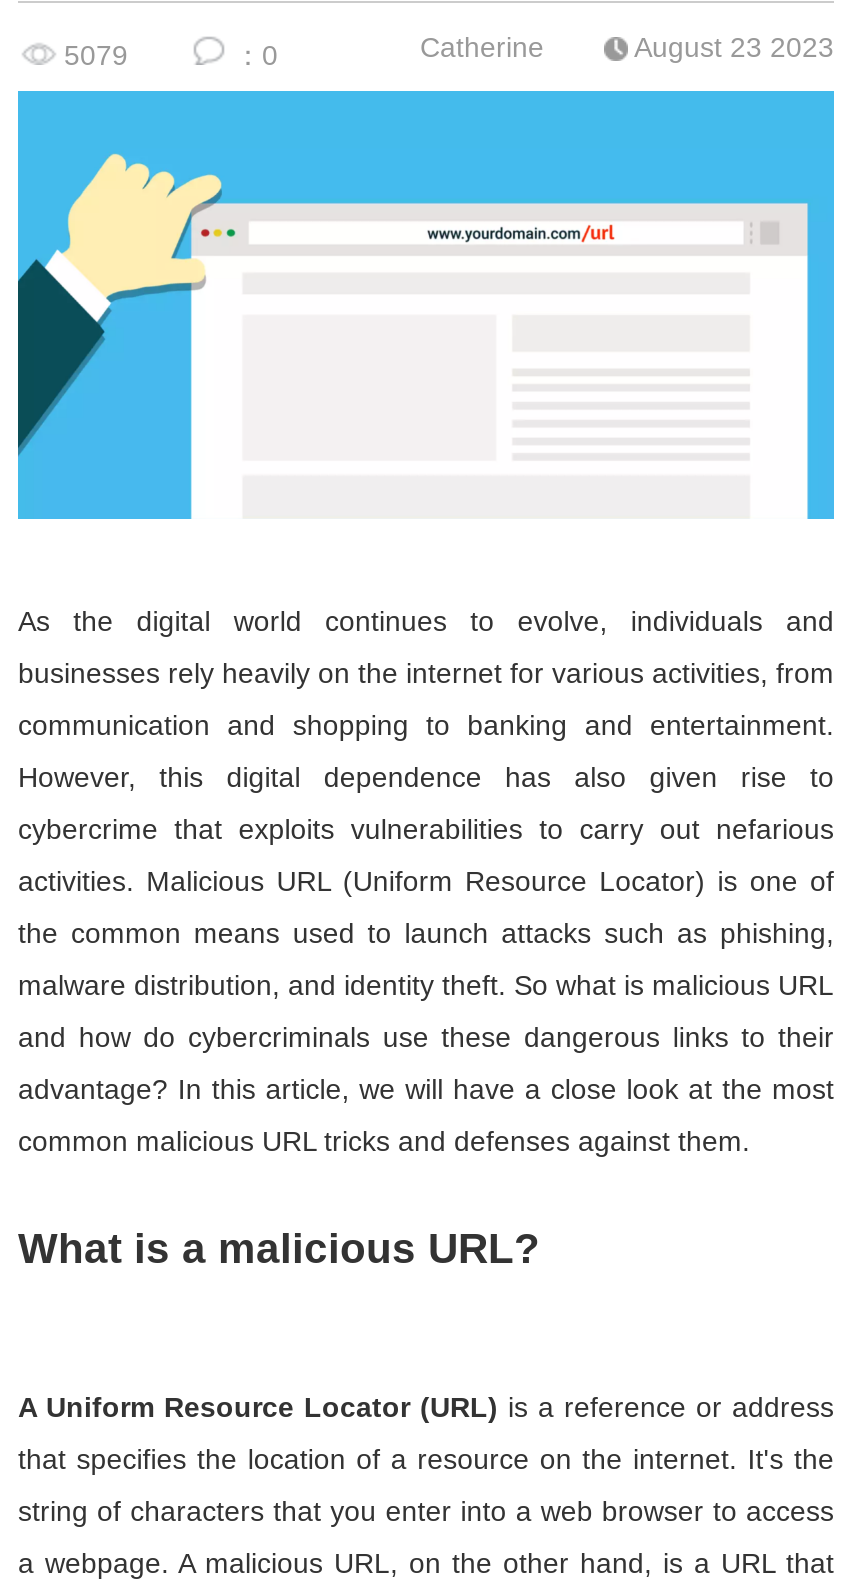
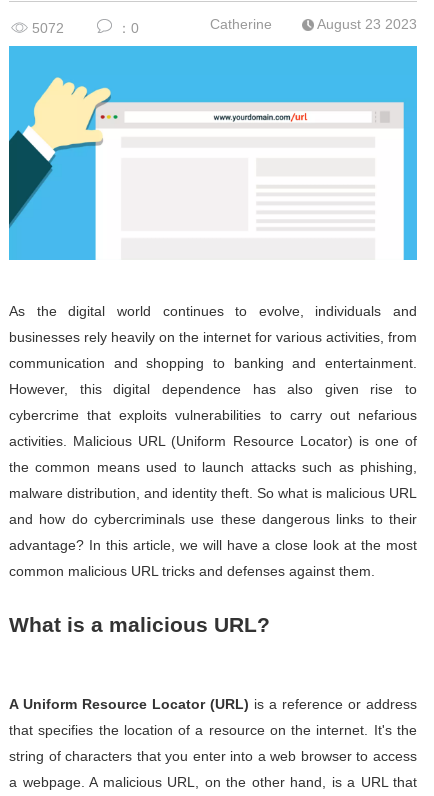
[64,39,128,71] 5079 -> [32,20,64,36] 5072

